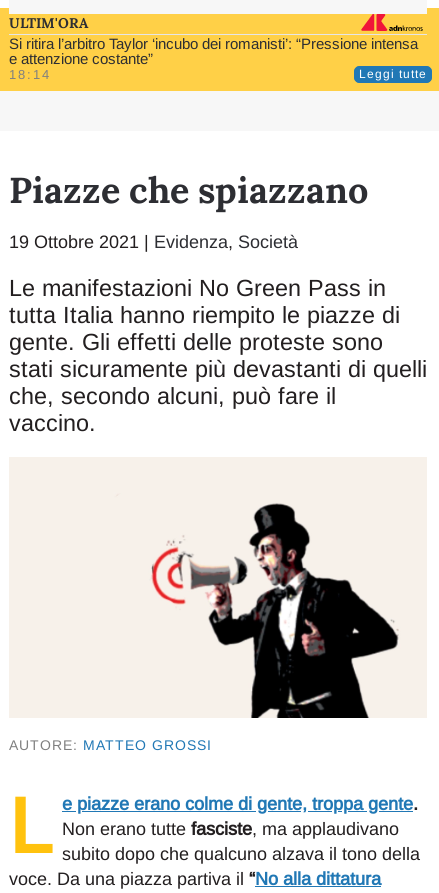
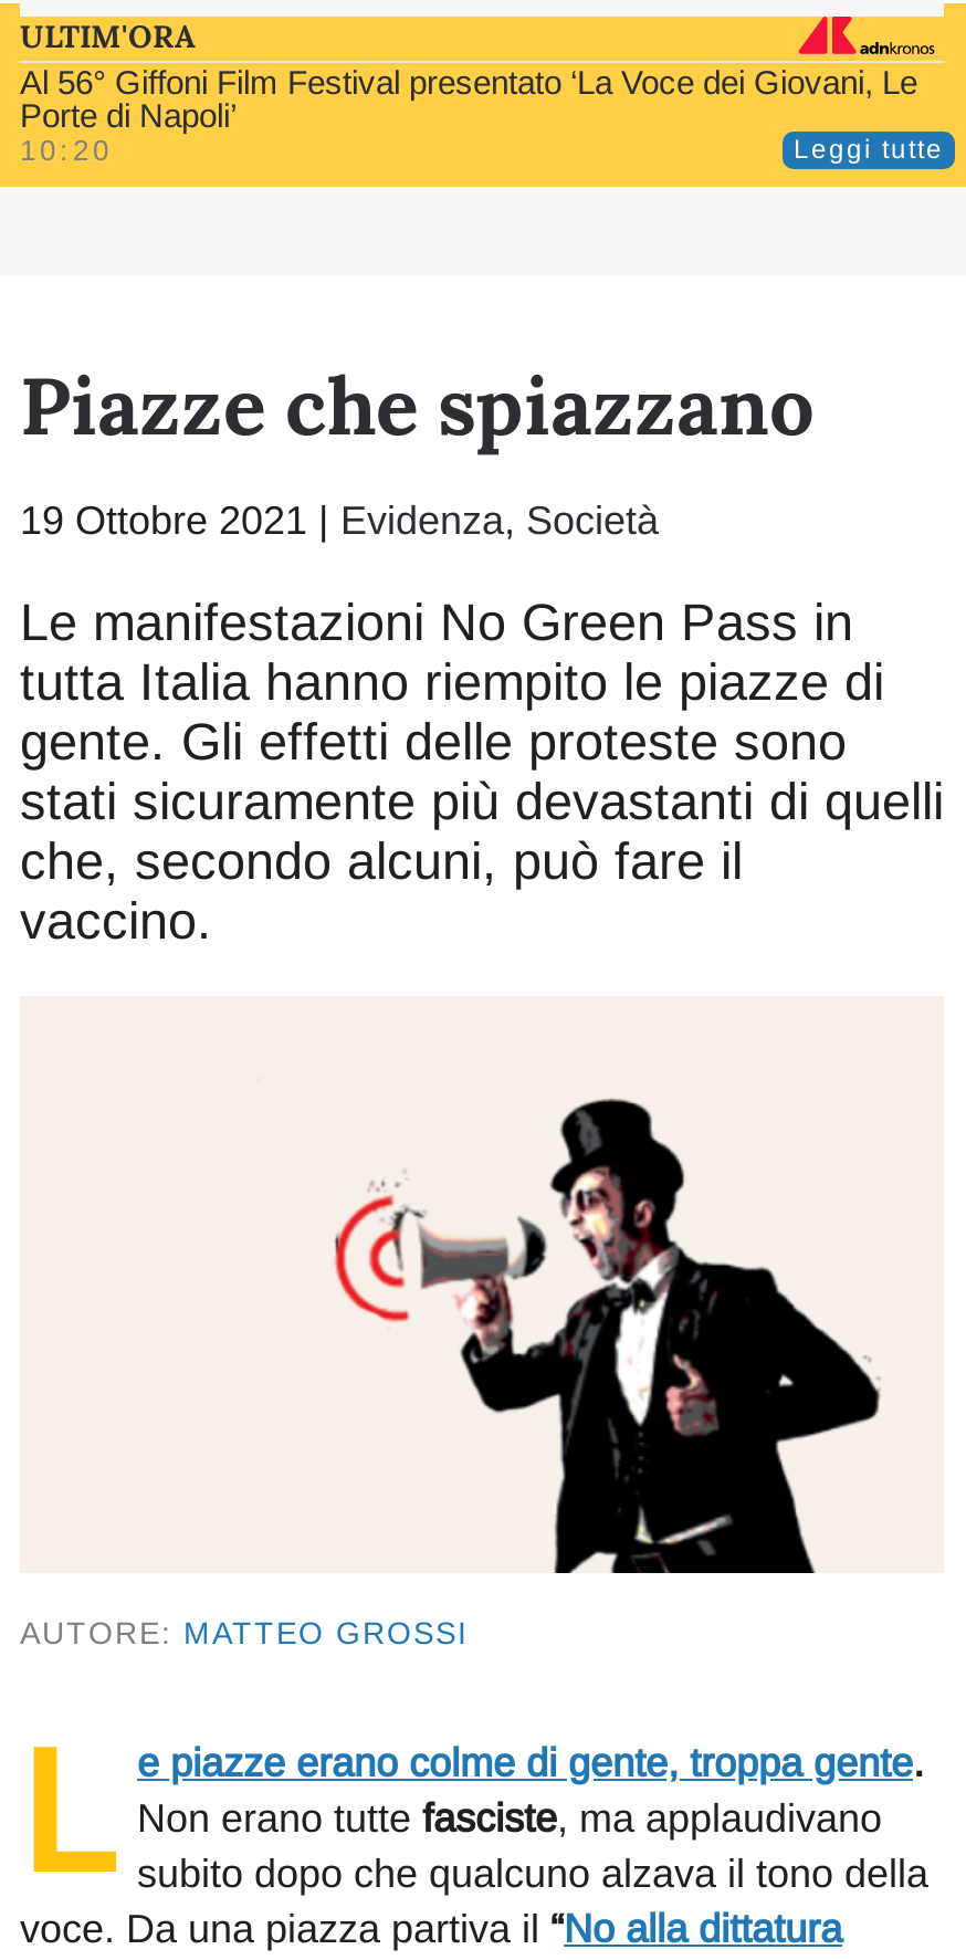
[9,35,418,82] Si ritira l’arbitro Taylor ‘incubo dei romanisti’: “Pressione intensa | e attenzione costante” | 18:14 -> [20,63,917,167] Al 56° Giffoni Film Festival presentato ‘La Voce dei Giovani, Le | Porte di Napoli’ | 10:20

